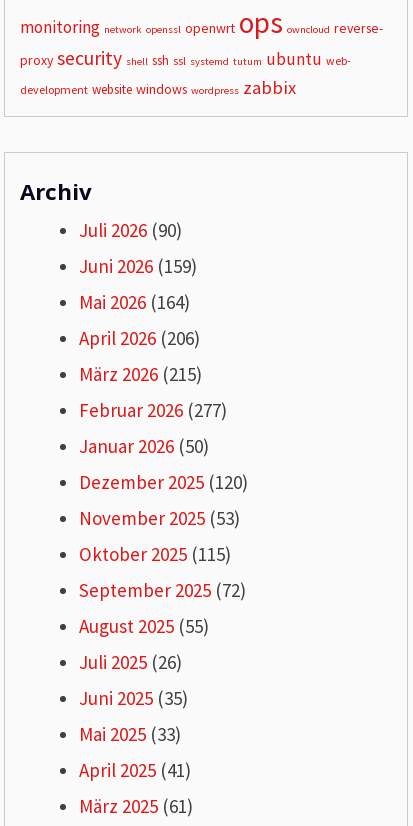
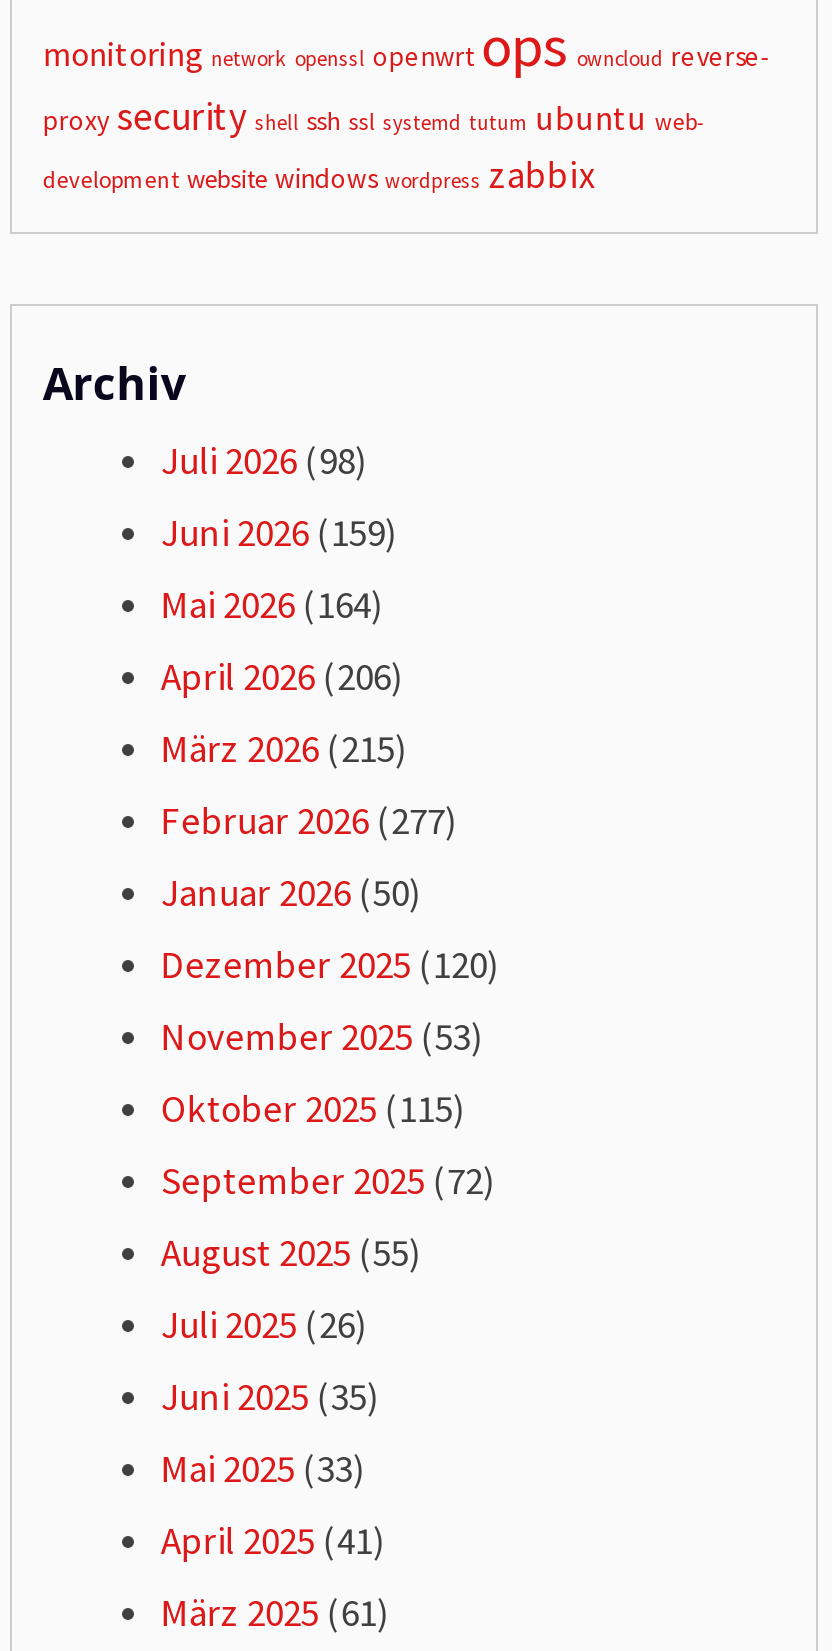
[79,218,182,242] Juli 2026 (90) -> [161,437,367,485] Juli 2026 (98)

